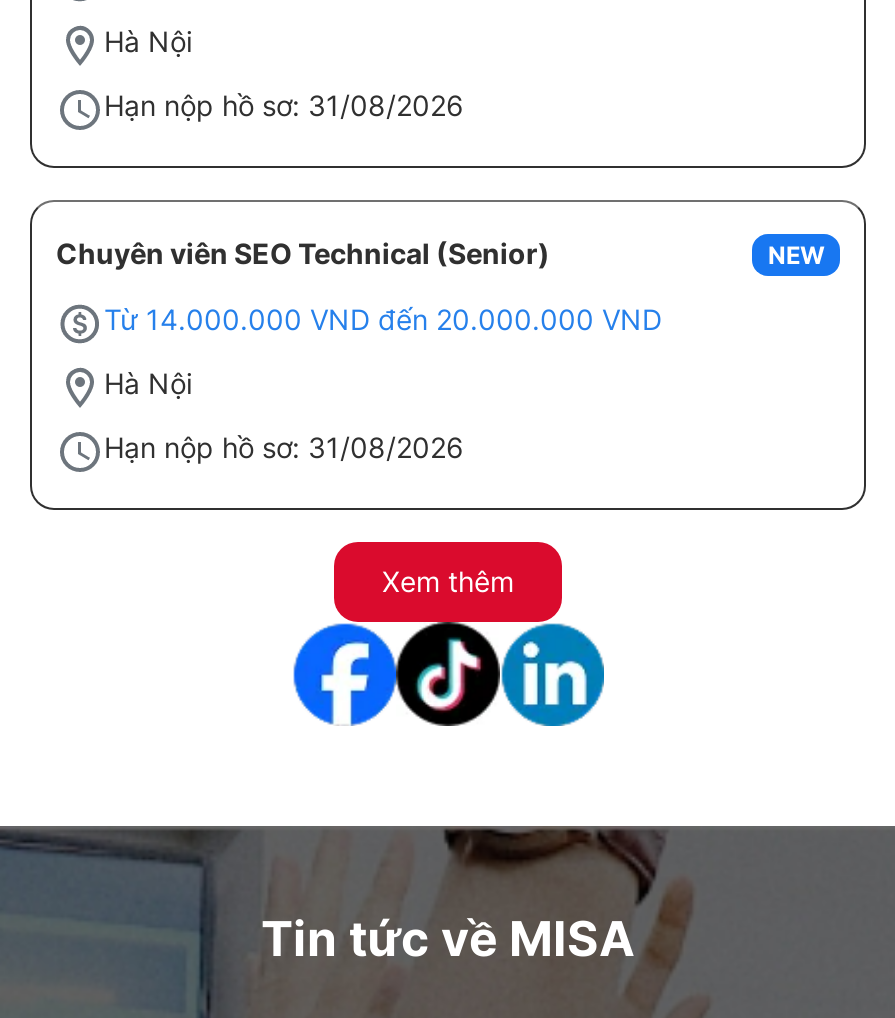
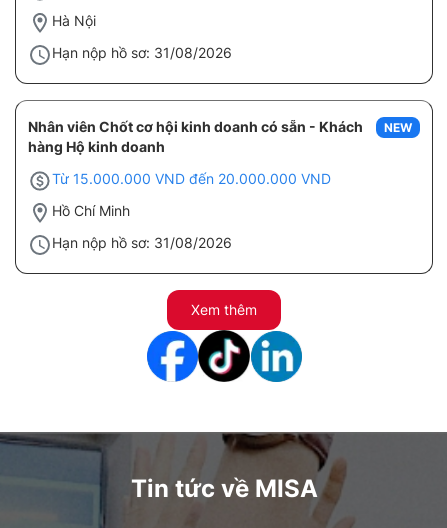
[56,236,550,270] Chuyên viên SEO Technical (Senior) -> [28,118,363,155] Nhân viên Chốt cơ hội kinh doanh có sẵn - Khách | hàng Hộ kinh doanh
[104,302,662,336] Từ 14.000.000 VND đến 20.000.000 VND -> [52,170,331,187] Từ 15.000.000 VND đến 20.000.000 VND
[104,366,192,400] Hà Nội -> [52,202,130,219] Hồ Chí Minh

